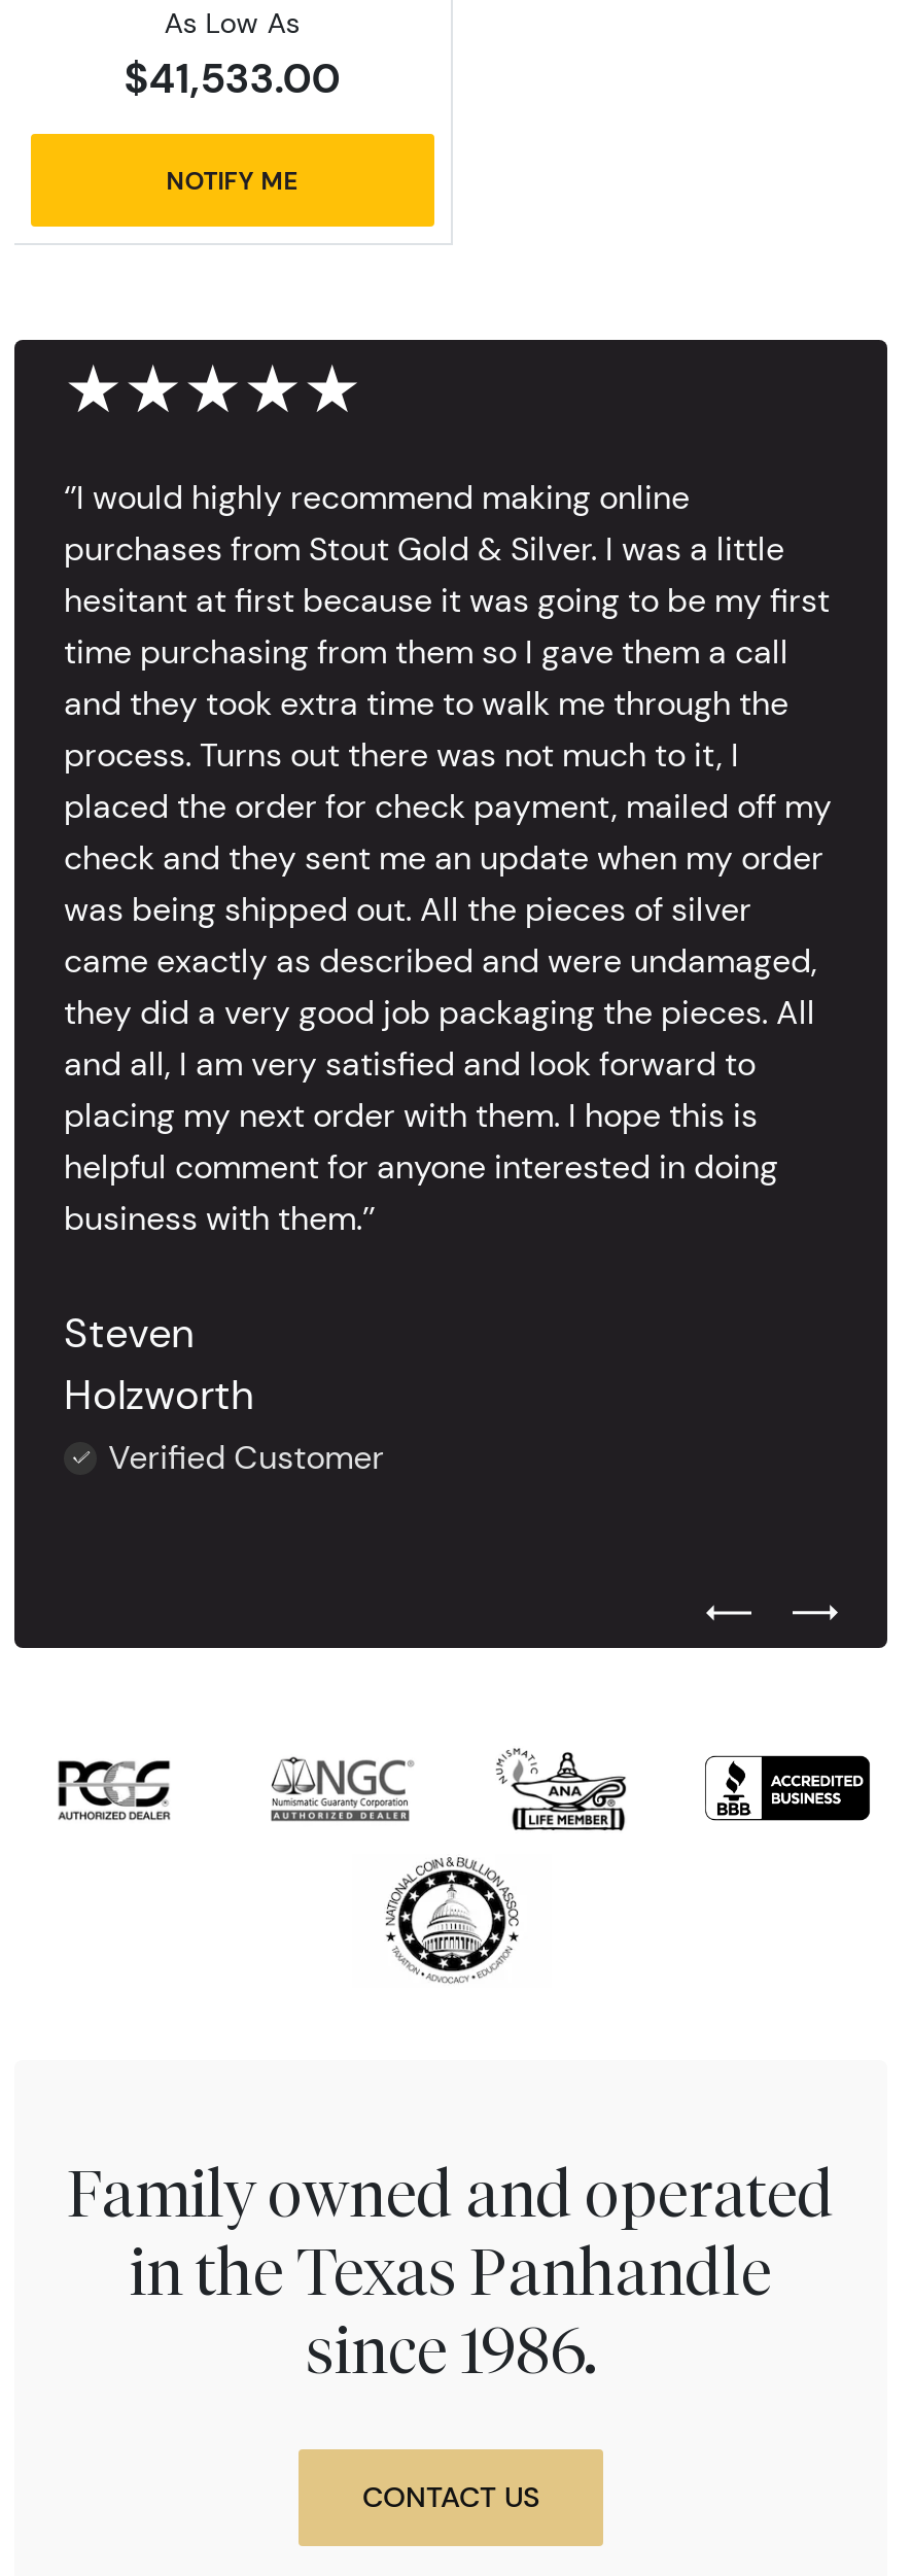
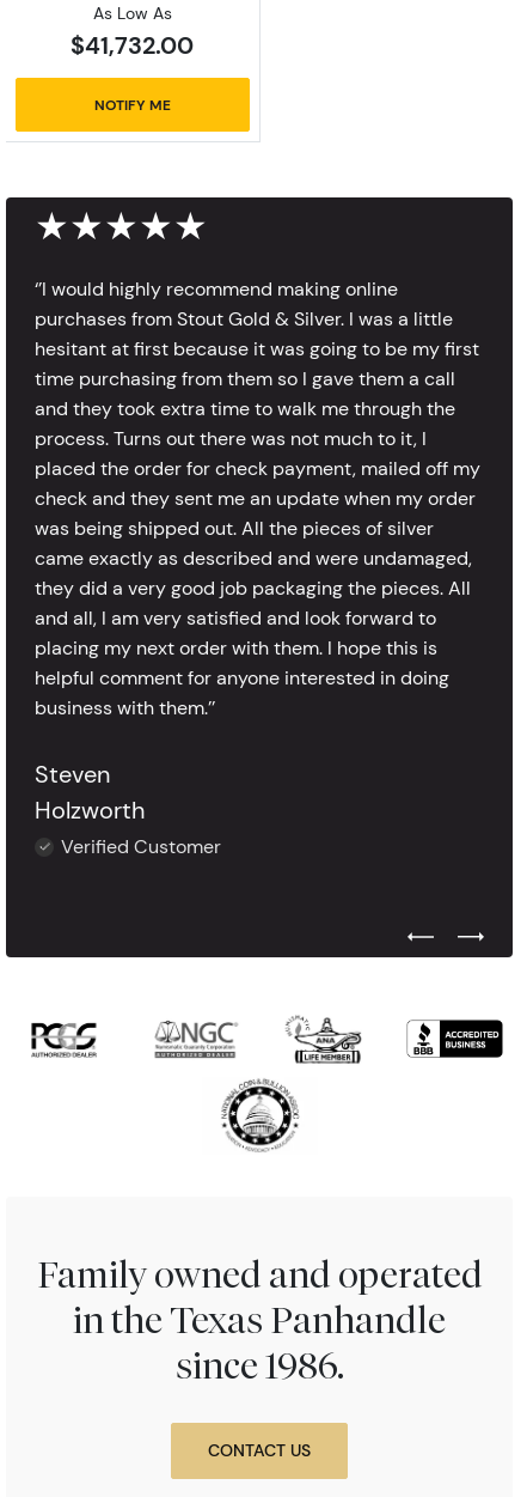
[124,51,340,102] $41,533.00 -> [71,30,194,59] $41,732.00

